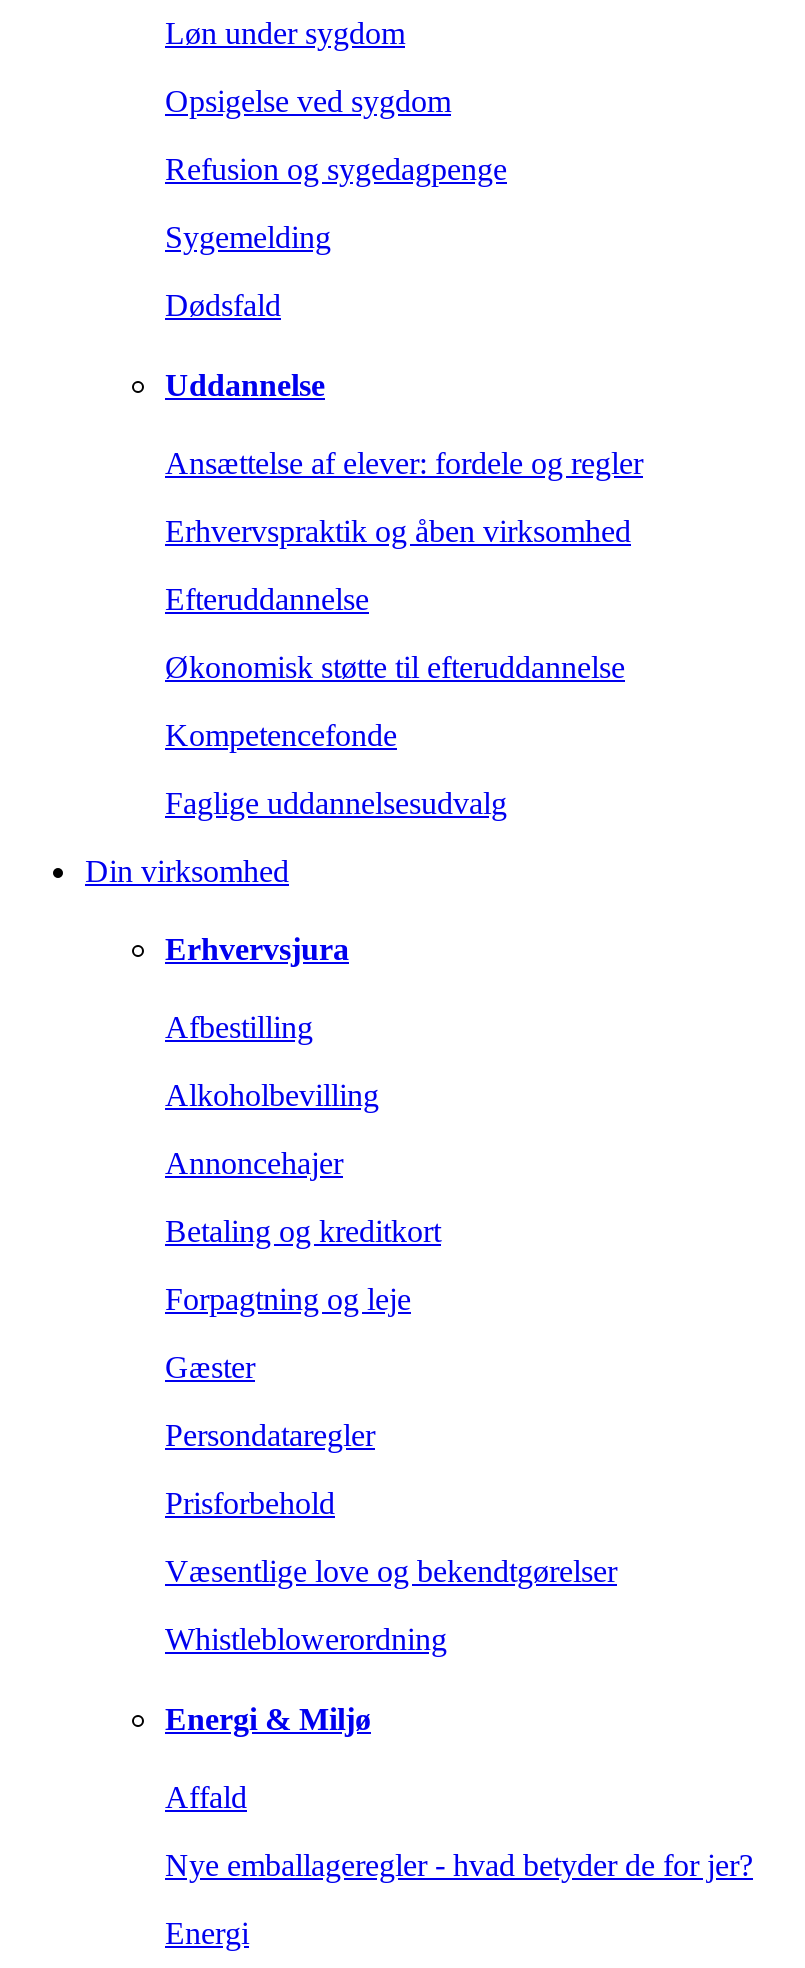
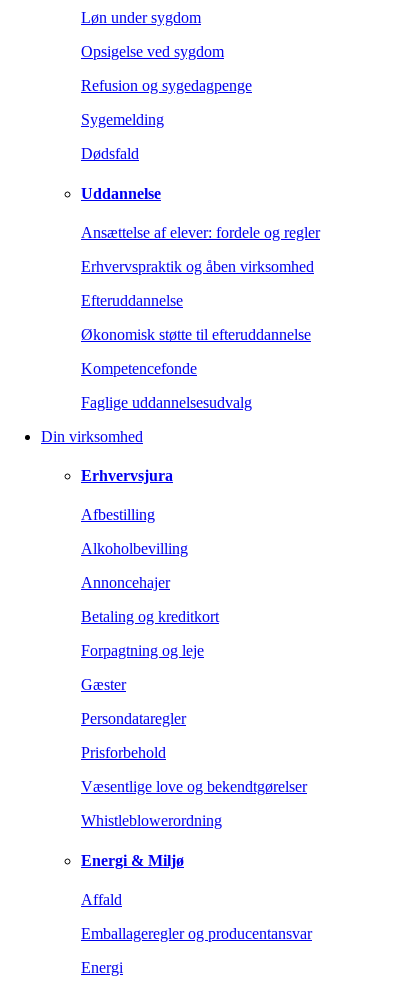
[165,1848,753,1882] Nye emballageregler - hvad betyder de for jer? -> [81,925,312,942] Emballageregler og producentansvar

